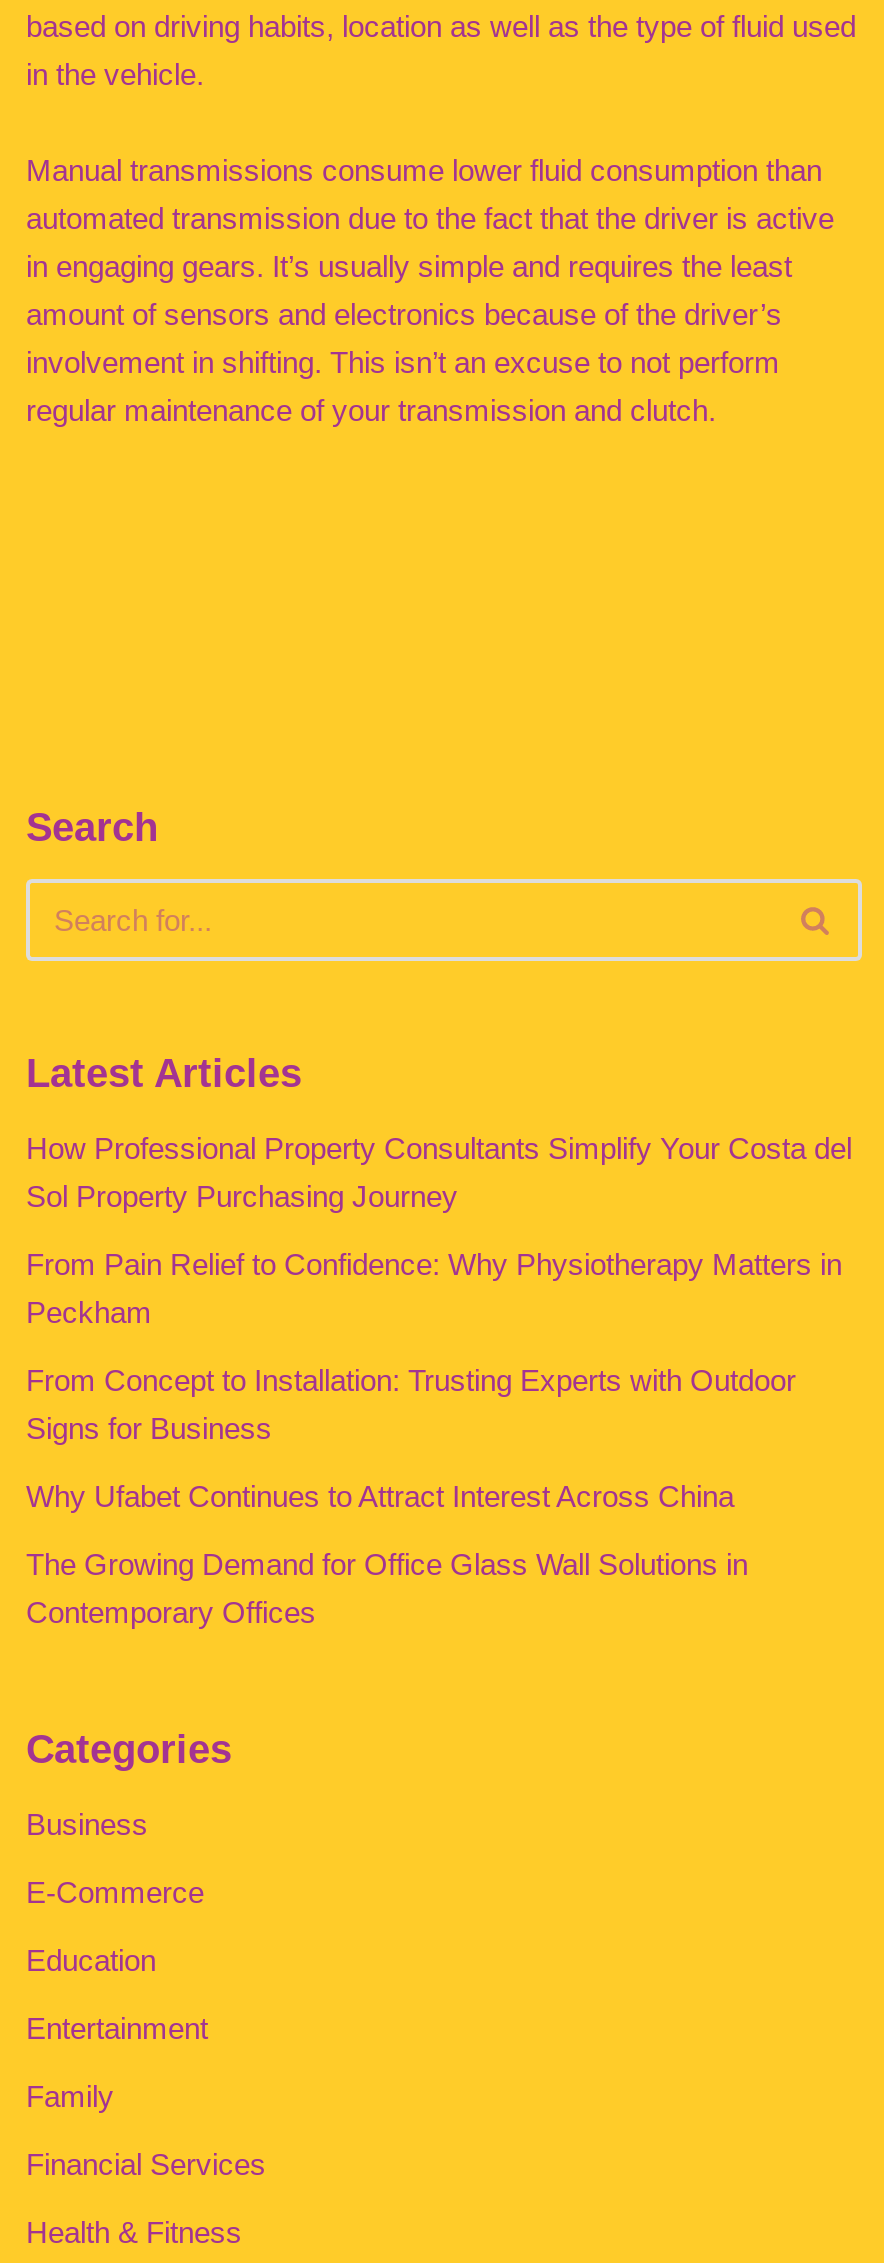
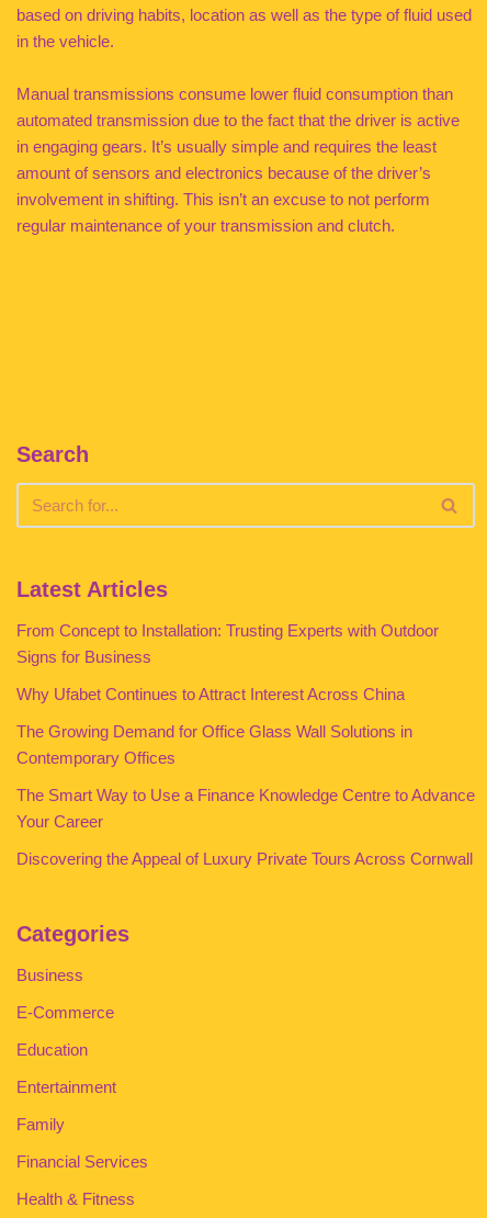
[26,1131,852,1329] How Professional Property Consultants Simplify Your Costa del | Sol Property Purchasing Journey | From Pain Relief to Confidence: Why Physiotherapy Matters in | Peckham -> none
moved [26,1363,796,1629] -> [16,621,439,767]: From Concept to Installation: Trusting Experts with Outdoor | Signs for Business | Why Ufabet Continues to Attract Interest Across China | The Growing Demand for Office Glass Wall Solutions in | Contemporary Offices
none -> [16,786,475,868] The Smart Way to Use a Finance Knowledge Centre to Advance | Your Career | Discovering the Appeal of Luxury Private Tours Across Cornwall

